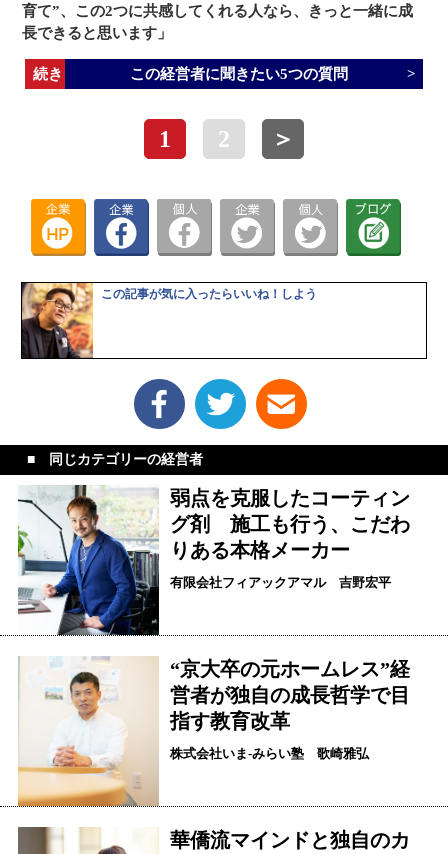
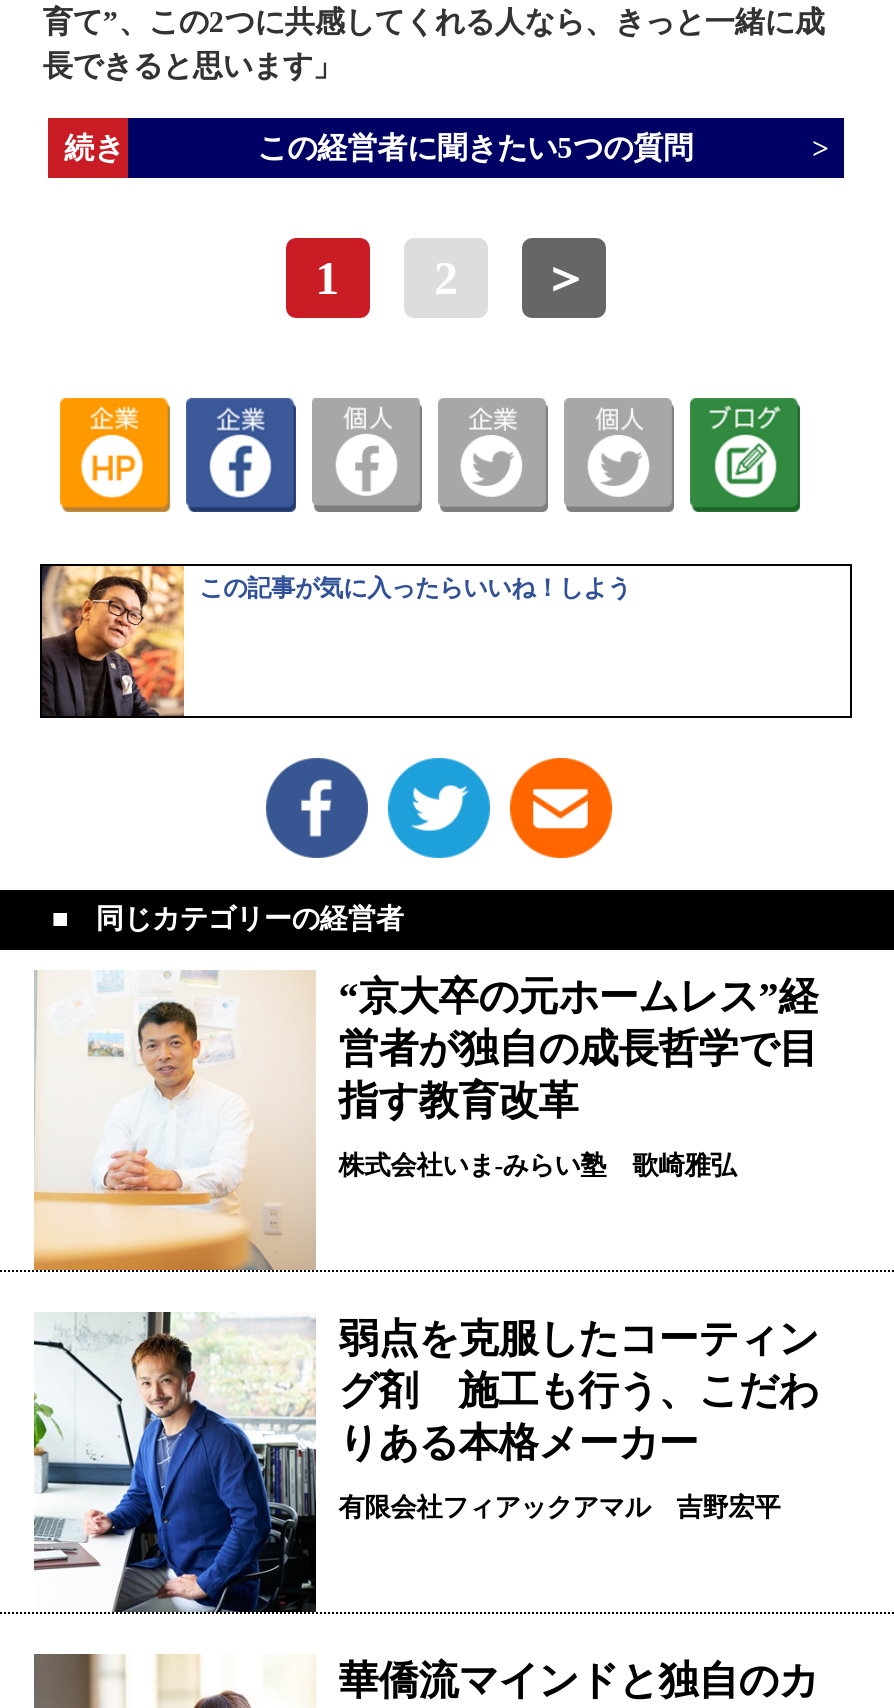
moved [16,483,410,639] -> [30,1308,818,1620]: [image] | 弱点を克服したコーティン | グ剤 施工も行う、こだわ | りある本格メーカー | 有限会社フィアックアマル 吉野宏平
moved [17,657,410,807] -> [32,970,818,1272]: [image] | “京大卒の元ホームレス”経 | 営者が独自の成長哲学で目 | 指す教育改革 | 株式会社いま-みらい塾 歌崎雅弘

